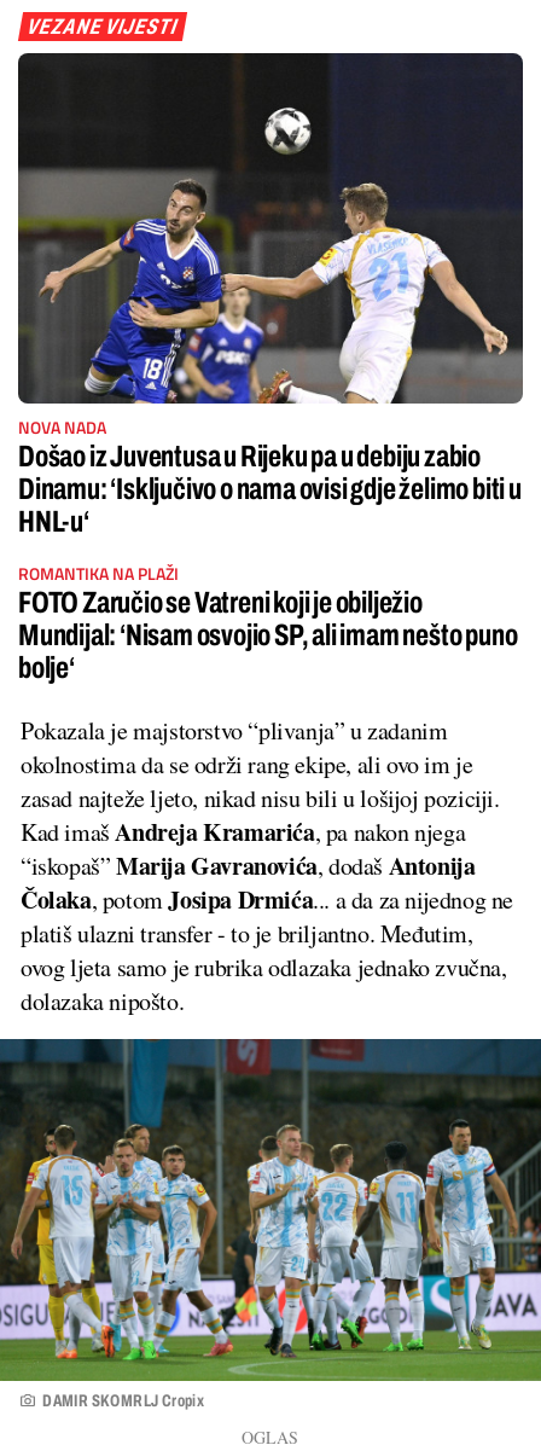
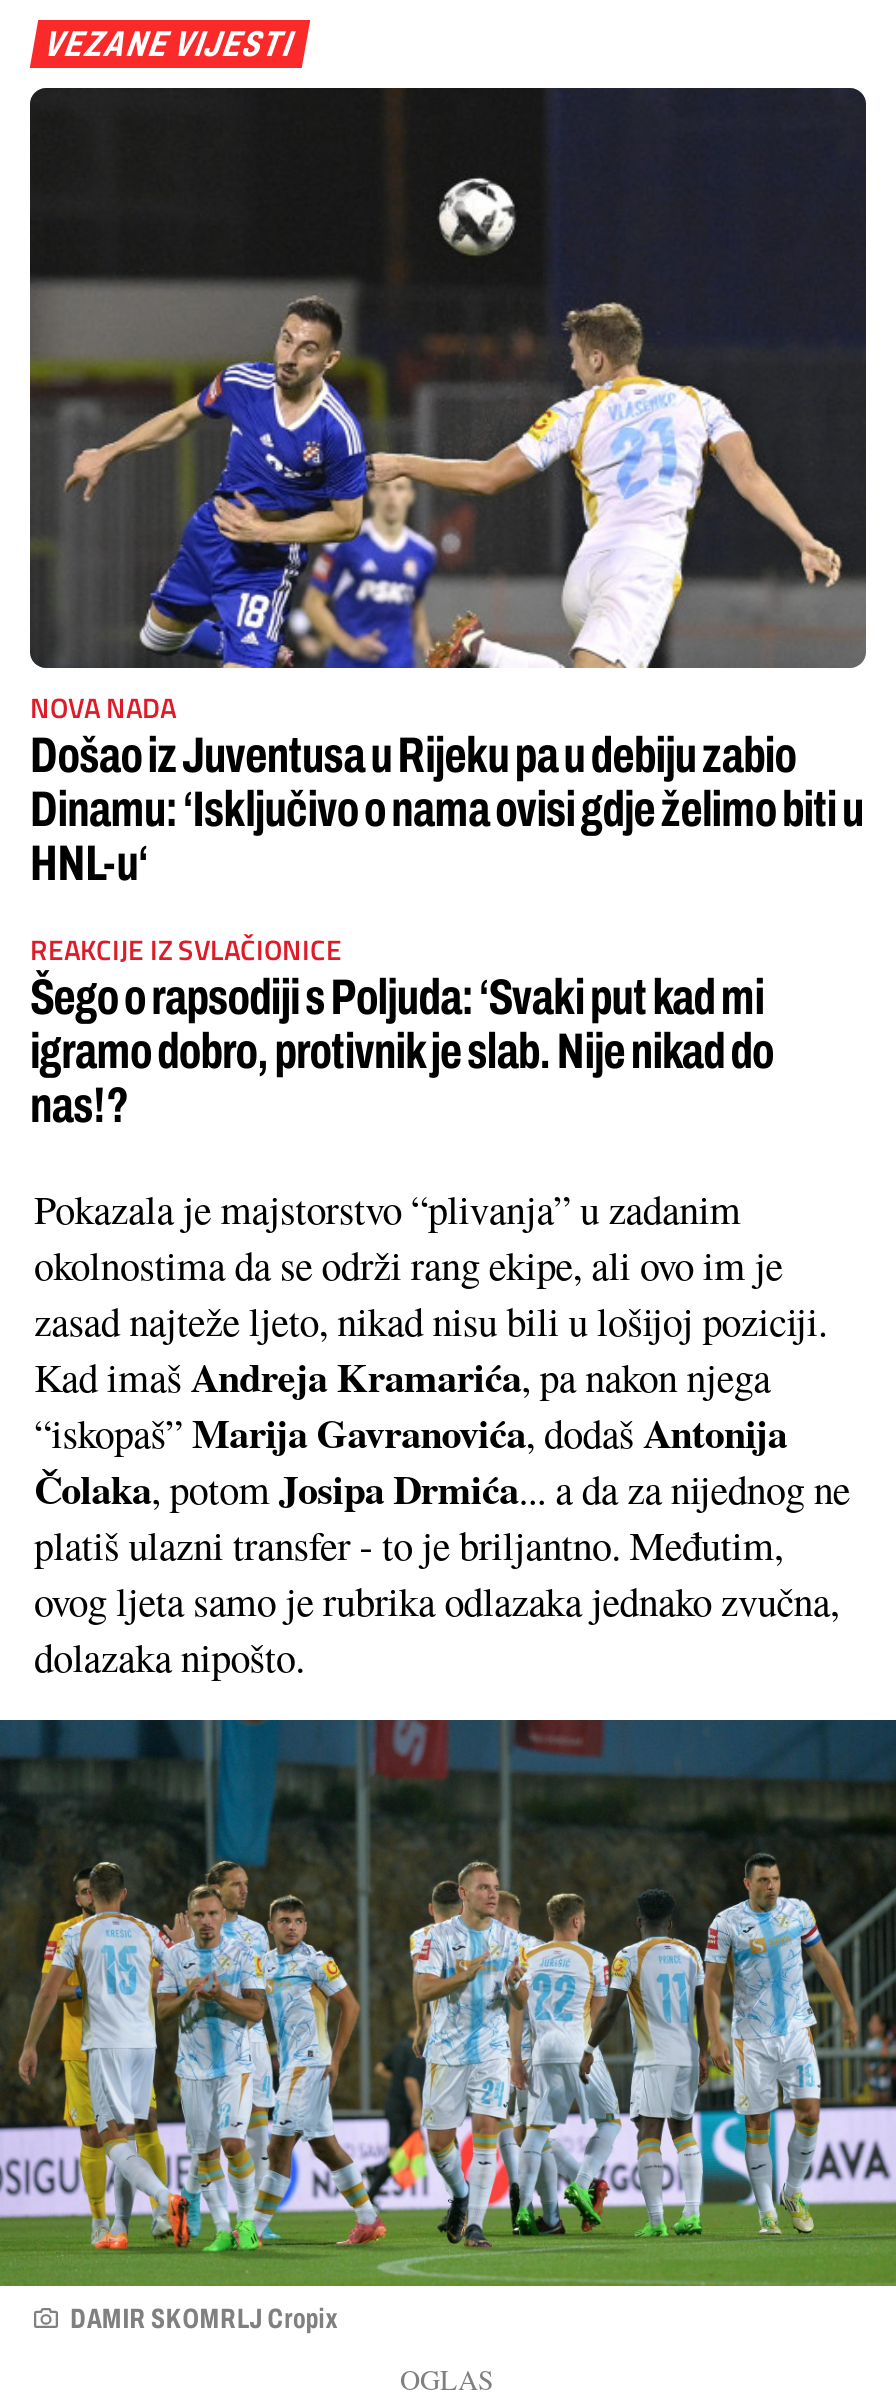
[18,561,517,684] ROMANTIKA NA PLAŽI | FOTO Zaručio se Vatreni koji je obilježio | Mundijal: ‘Nisam osvojio SP, ali imam nešto puno | bolje‘ -> [30,929,774,1133] REAKCIJE IZ SVLAČIONICE | Šego o rapsodiji s Poljuda: ‘Svaki put kad mi | igramo dobro, protivnik je slab. Nije nikad do | nas!?

